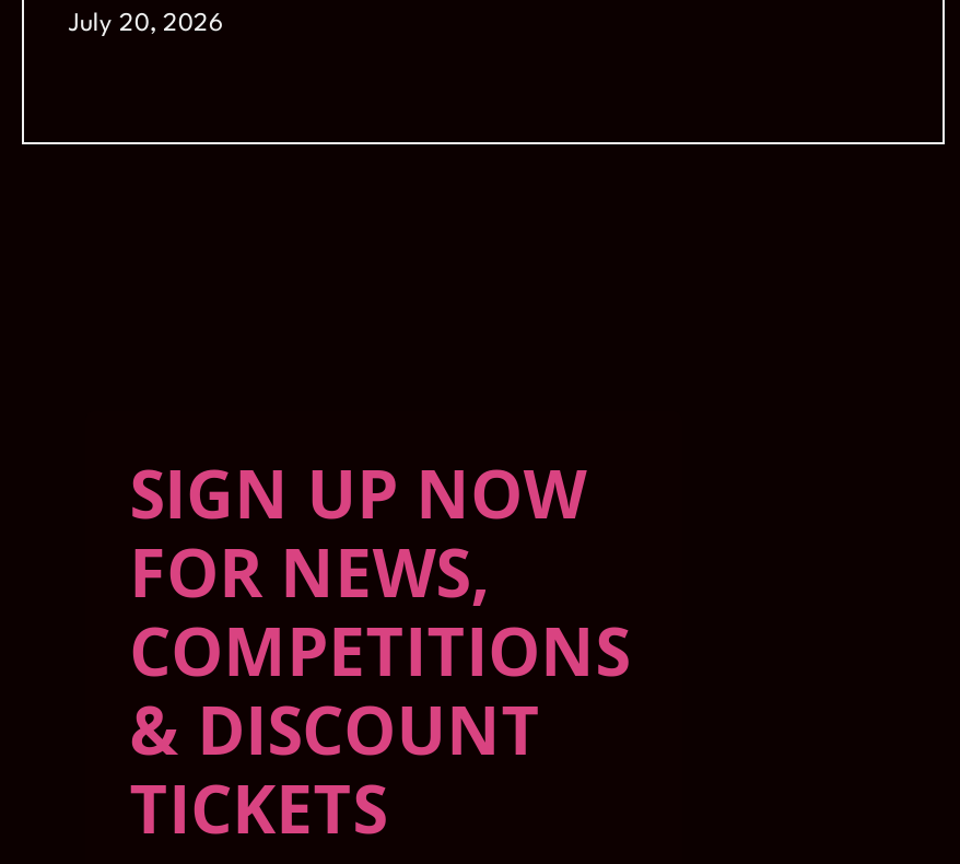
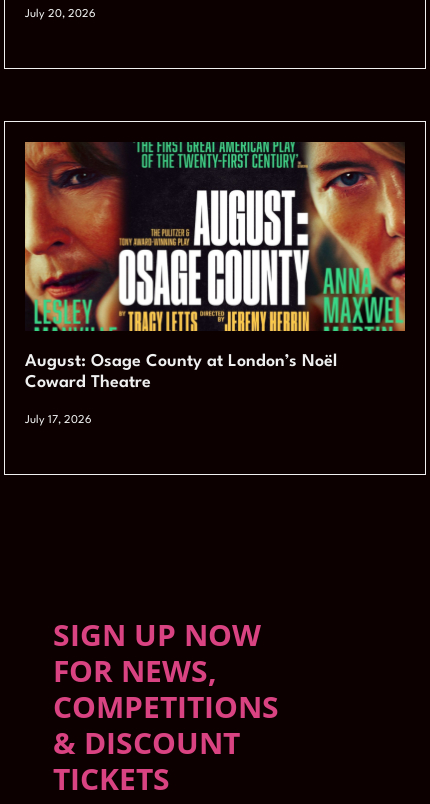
none -> [24,141,406,426] [image] | August: Osage County at London’s Noël | Coward Theatre | July 17, 2026

